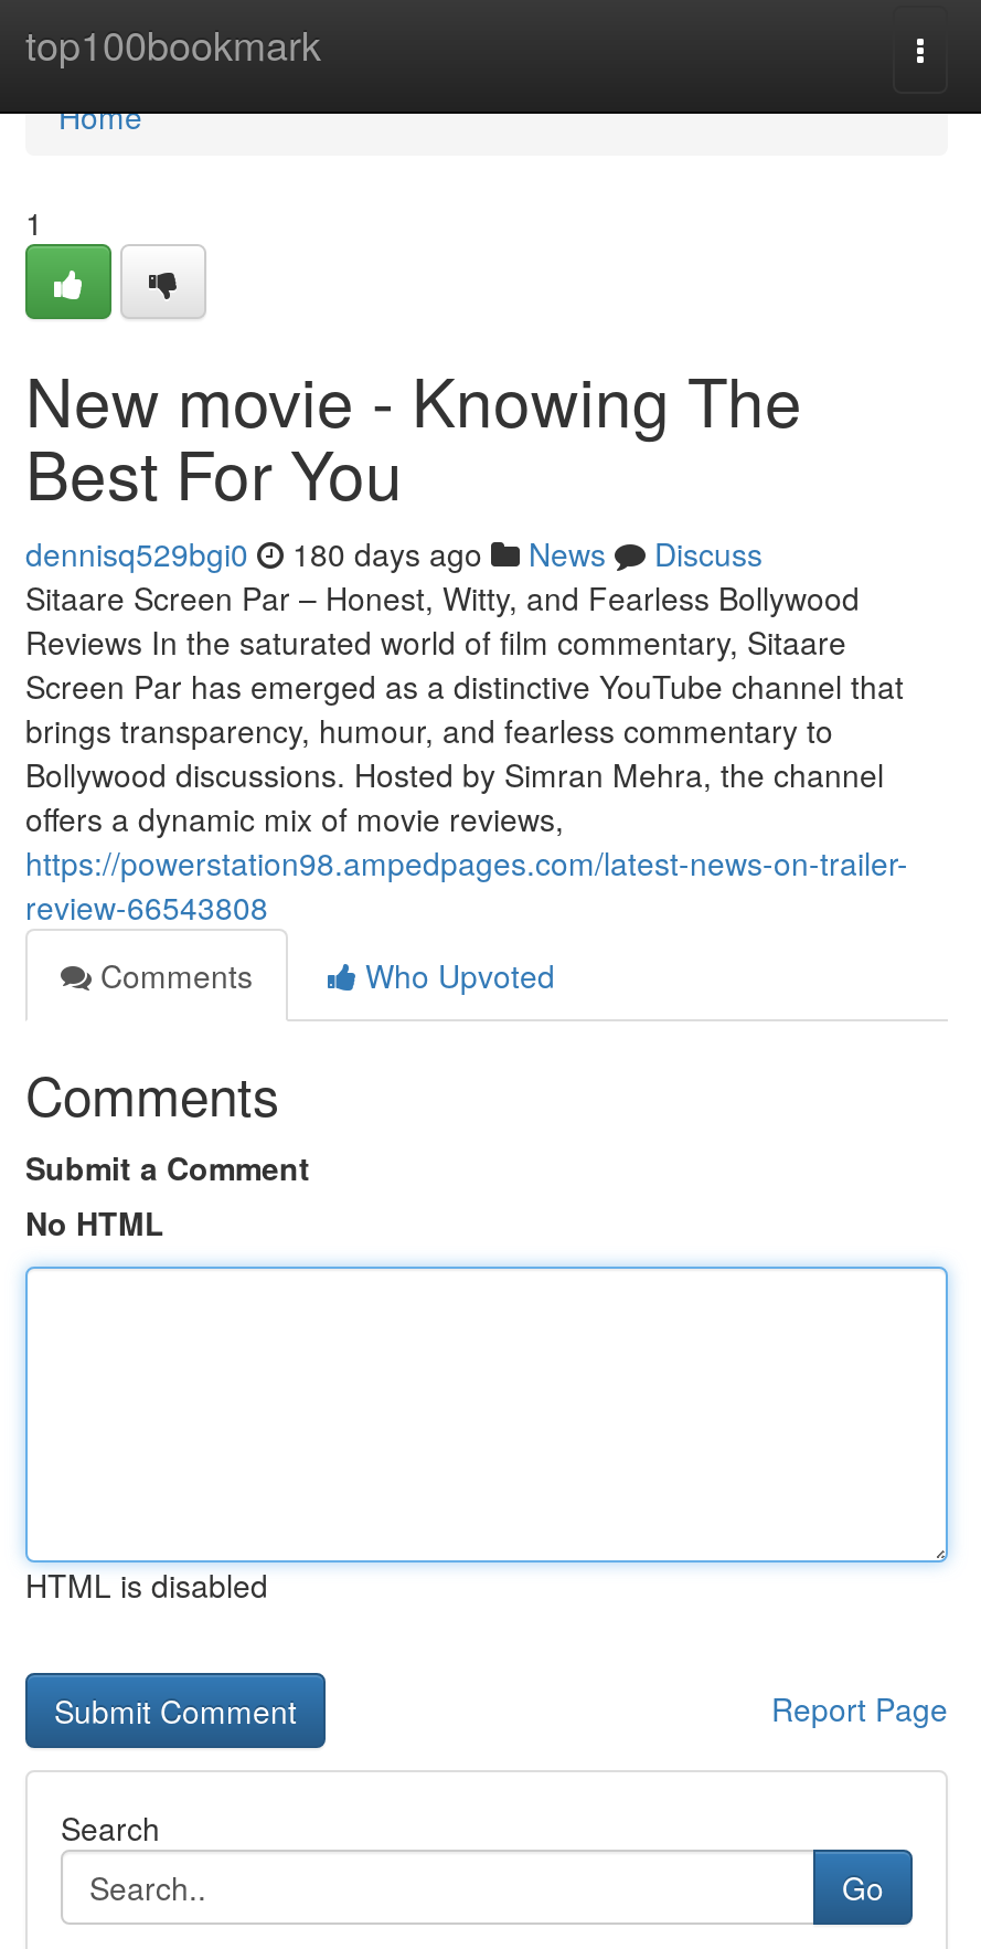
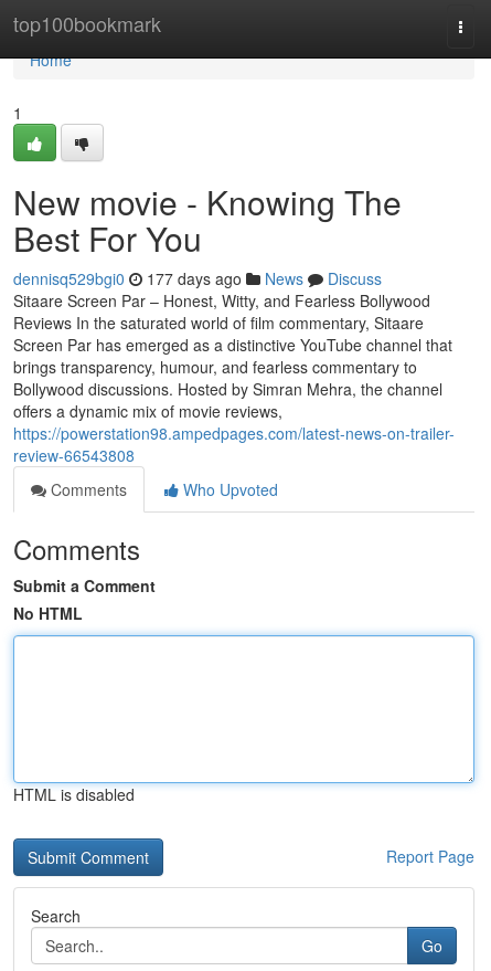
[25,531,763,575] dennisq529bgi0 180 days ago News Discuss -> [13,267,382,289] dennisq529bgi0 177 days ago News Discuss

